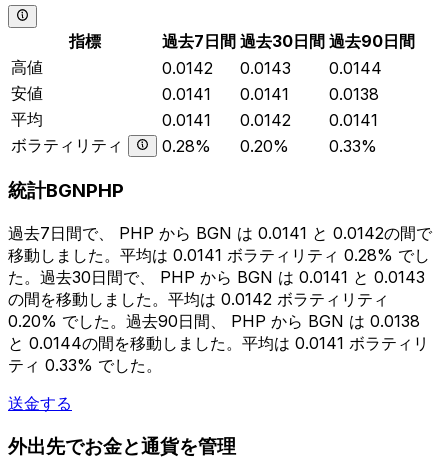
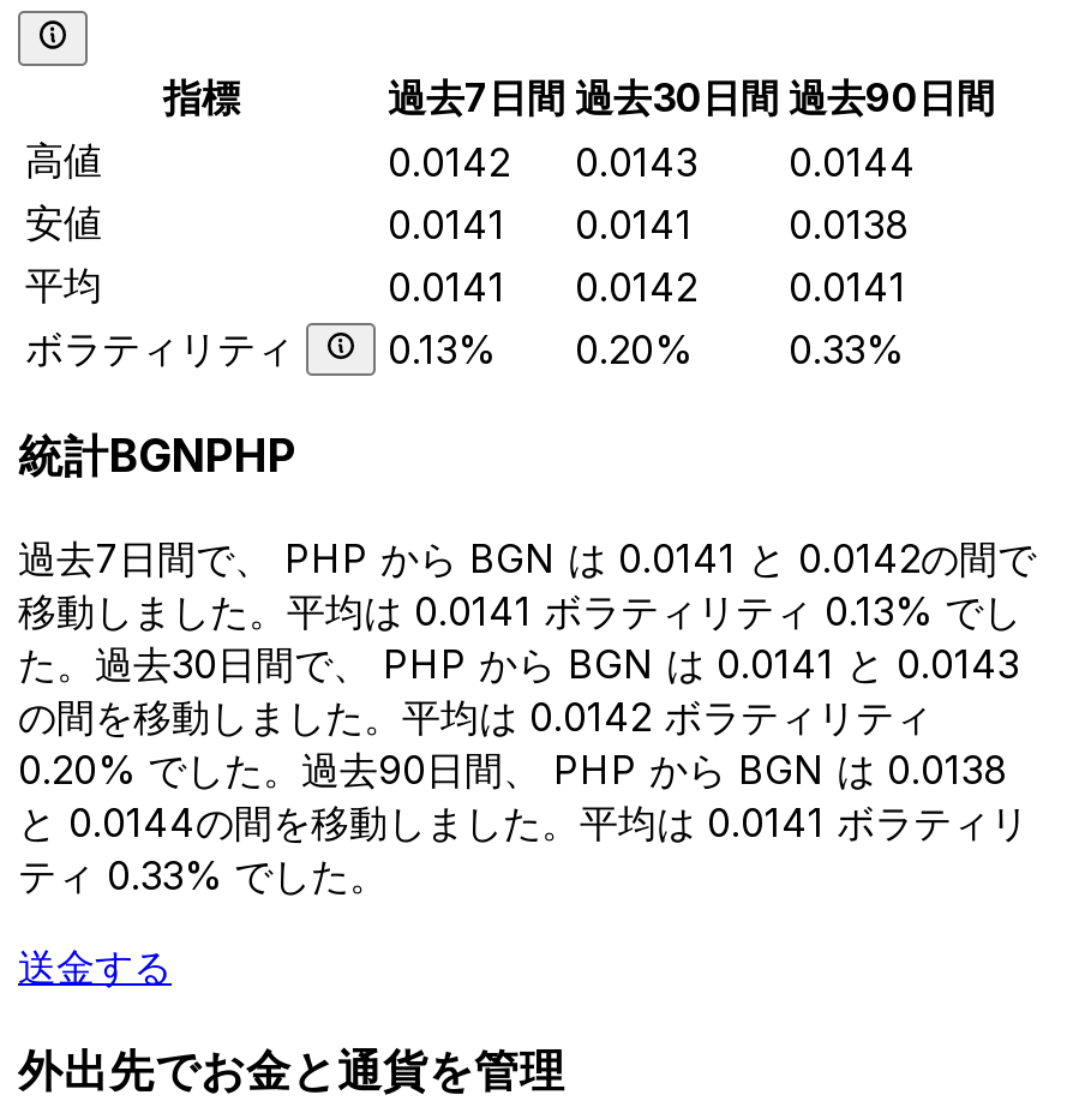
[11,135,377,156] ボラティリティ 0.28% 0.20% 0.33% -> [25,323,904,373] ボラティリティ 0.13% 0.20% 0.33%
[8,245,430,265] 移動しました。平均は 0.0141 ボラティリティ 0.28% でし -> [18,587,1021,635] 移動しました。平均は 0.0141 ボラティリティ 0.13% でし

